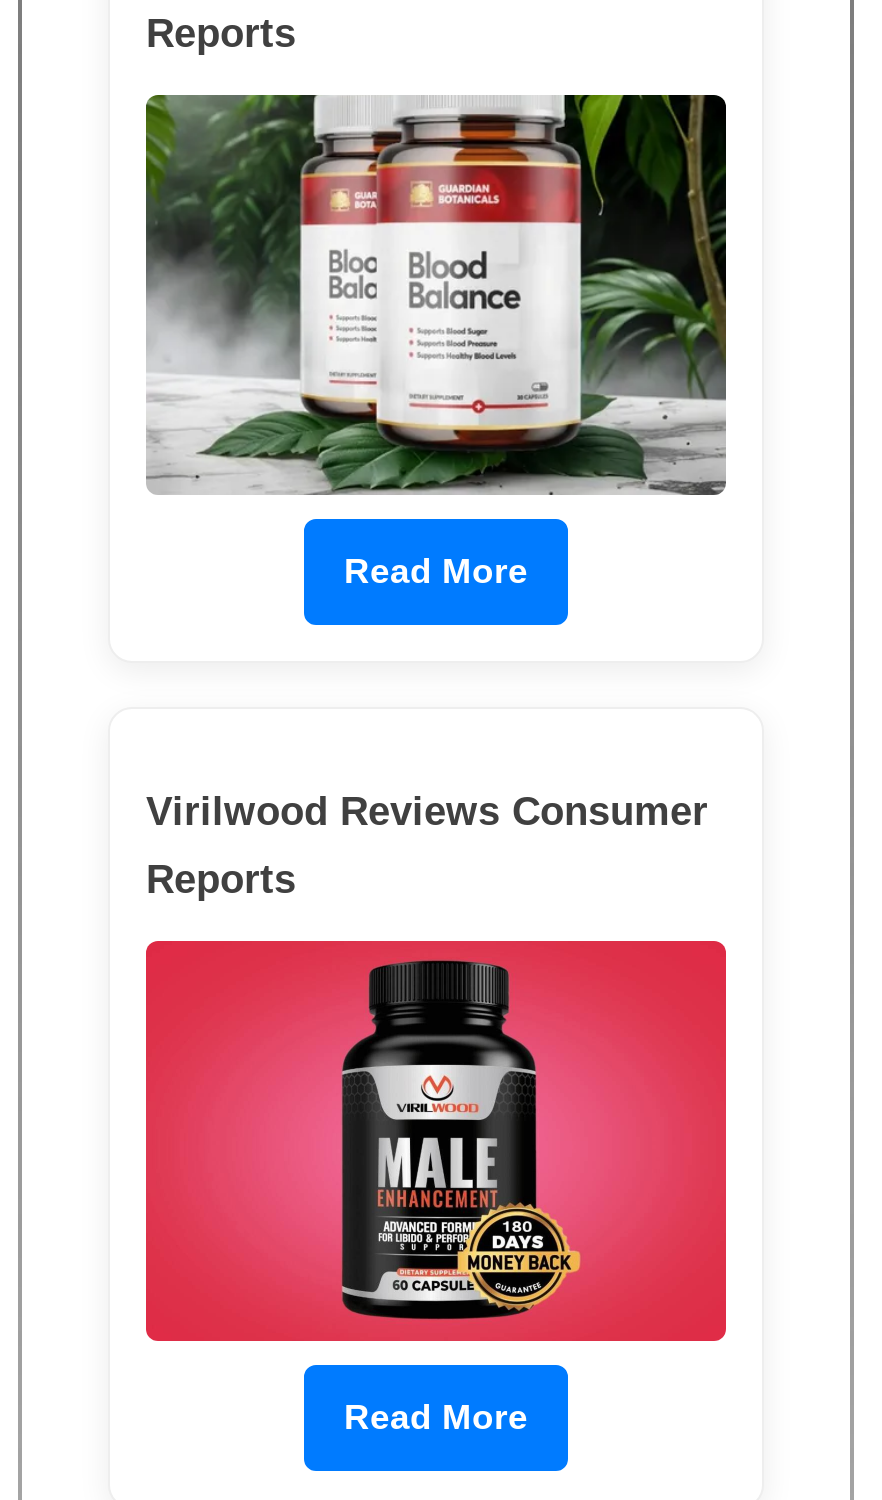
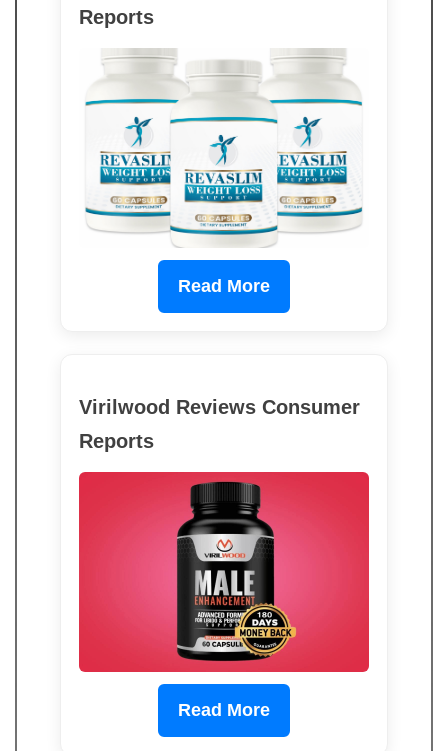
[144,92,728,498] [image] -> [79,48,369,249] [image]

